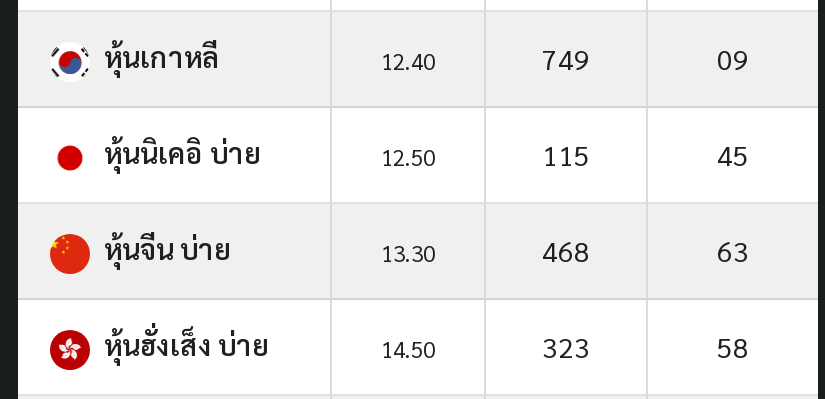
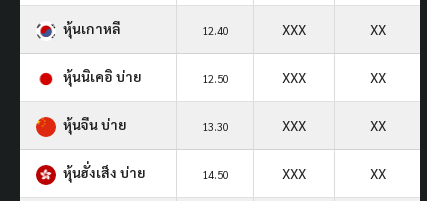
[542,40,749,76] 749 | 09 -> [282,20,385,38] XXX | XX
[542,136,749,172] 115 | 45 -> [282,68,385,86] XXX | XX
[542,232,749,268] 468 | 63 -> [282,116,385,134] XXX | XX
[542,328,749,364] 323 | 58 -> [282,164,385,182] XXX | XX

